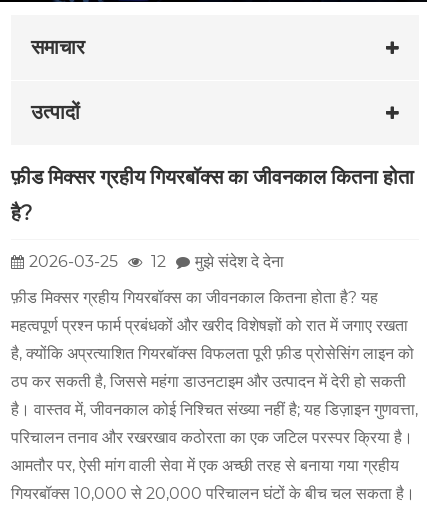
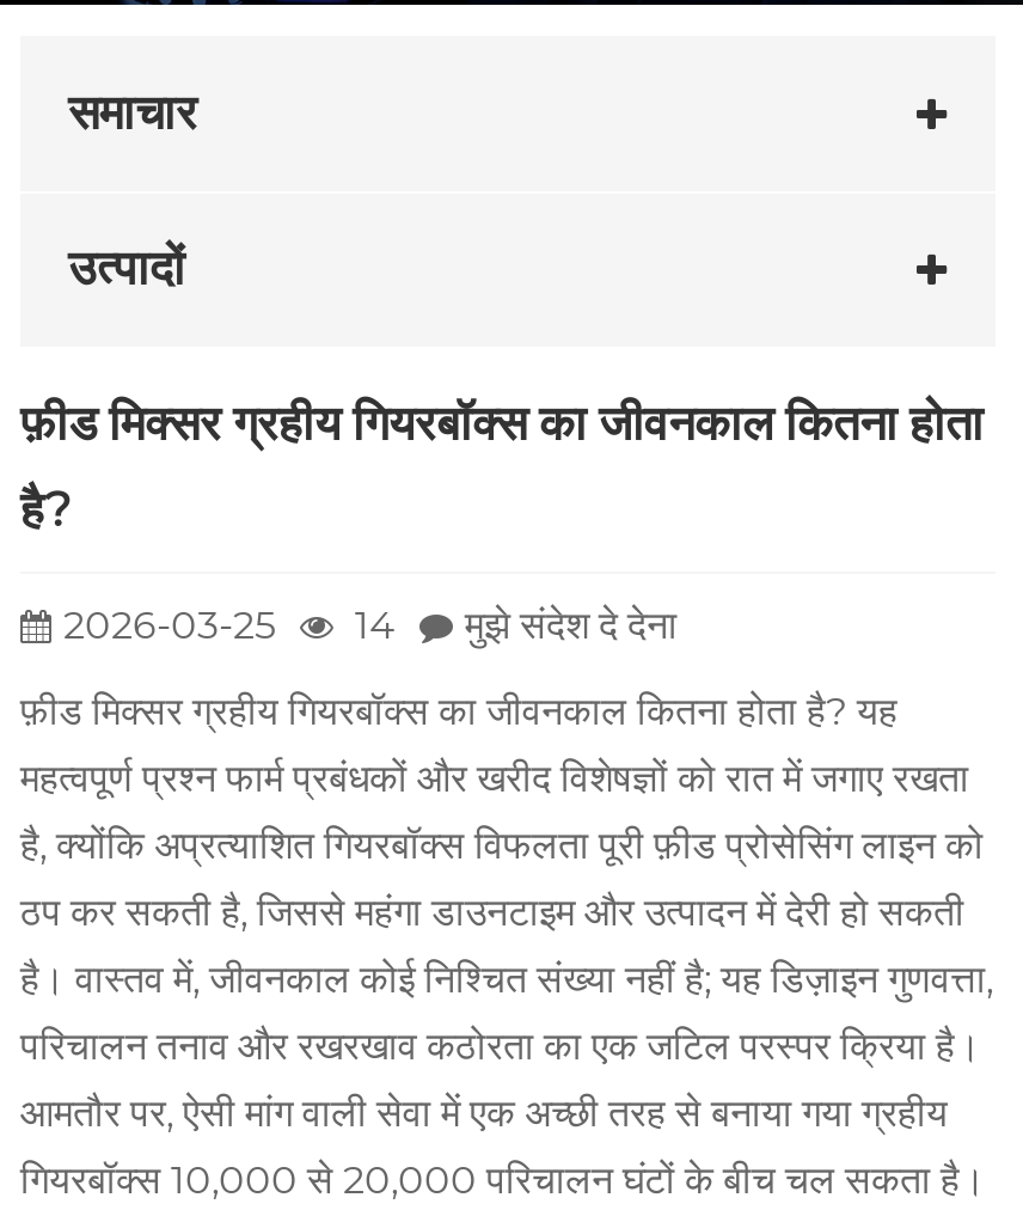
[29,252,284,271] 2026-03-25 12 मुझे संदेश दे देना -> [63,602,678,648] 2026-03-25 14 मुझे संदेश दे देना

